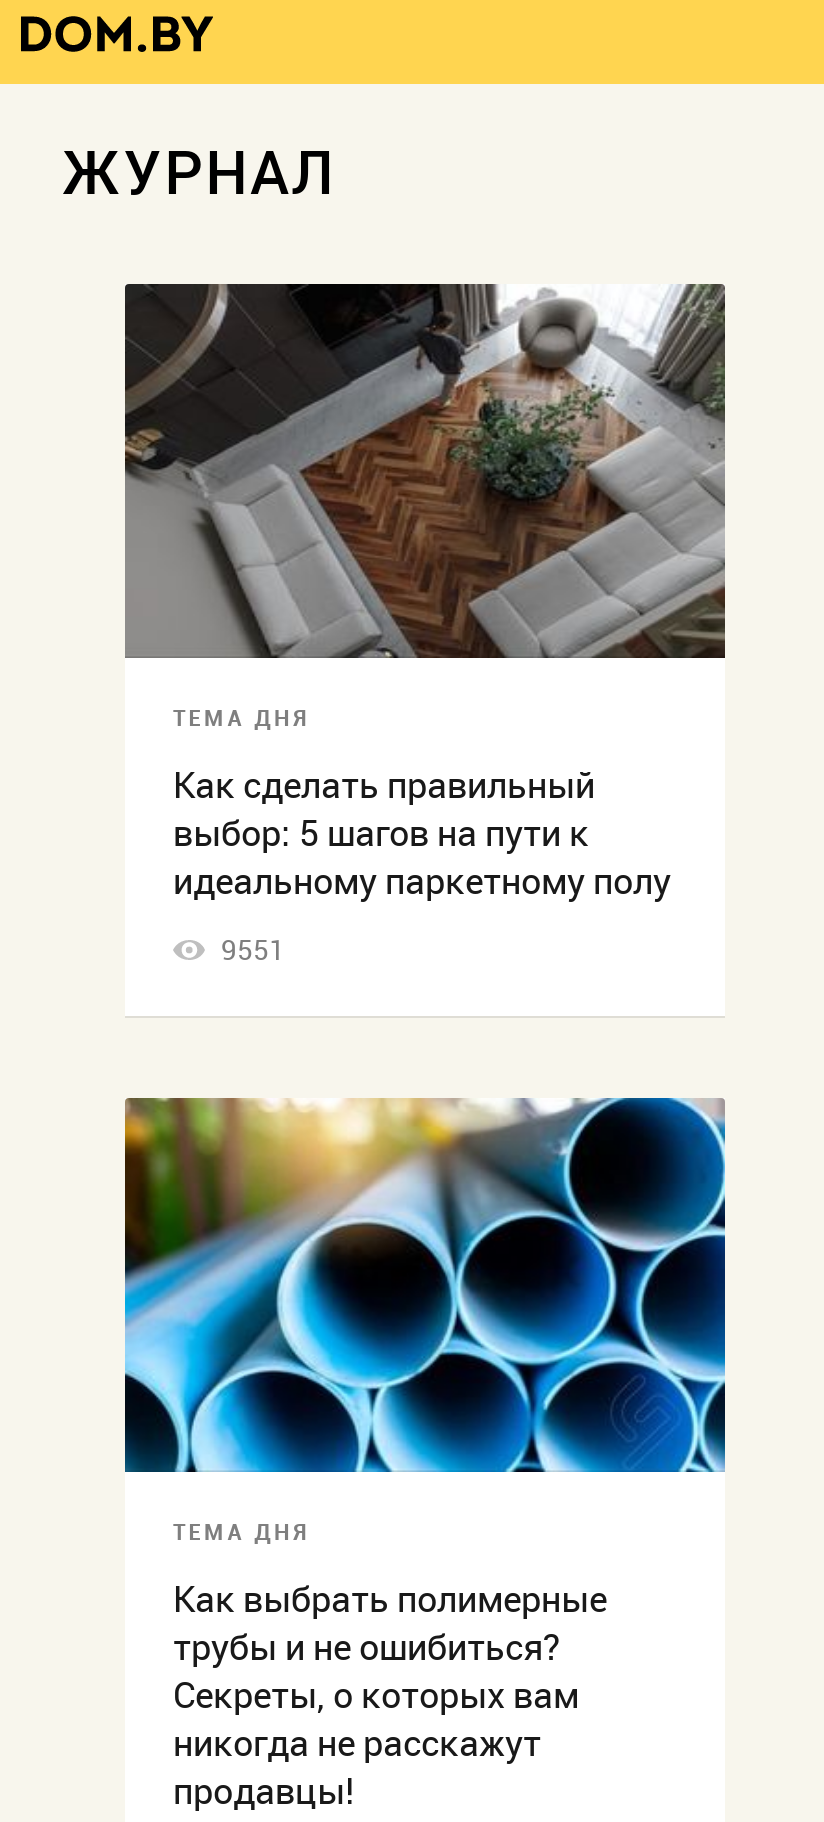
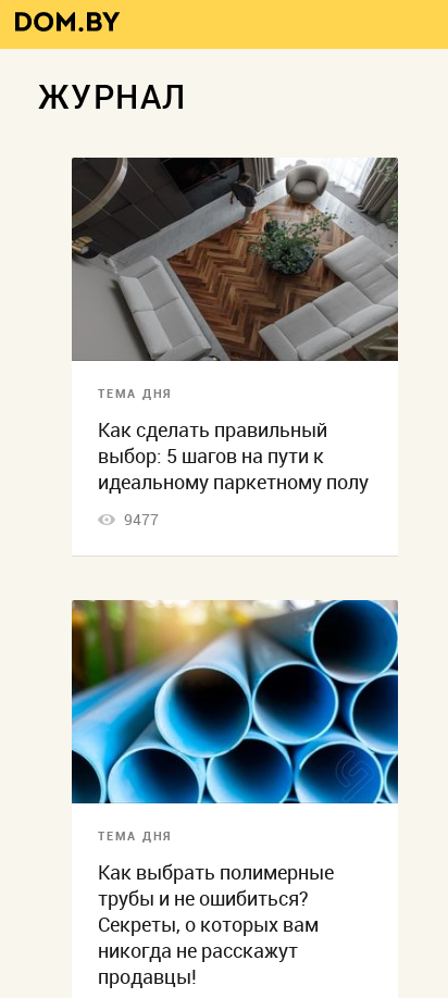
[221,934,285,966] 9551 -> [124,511,159,528] 9477

